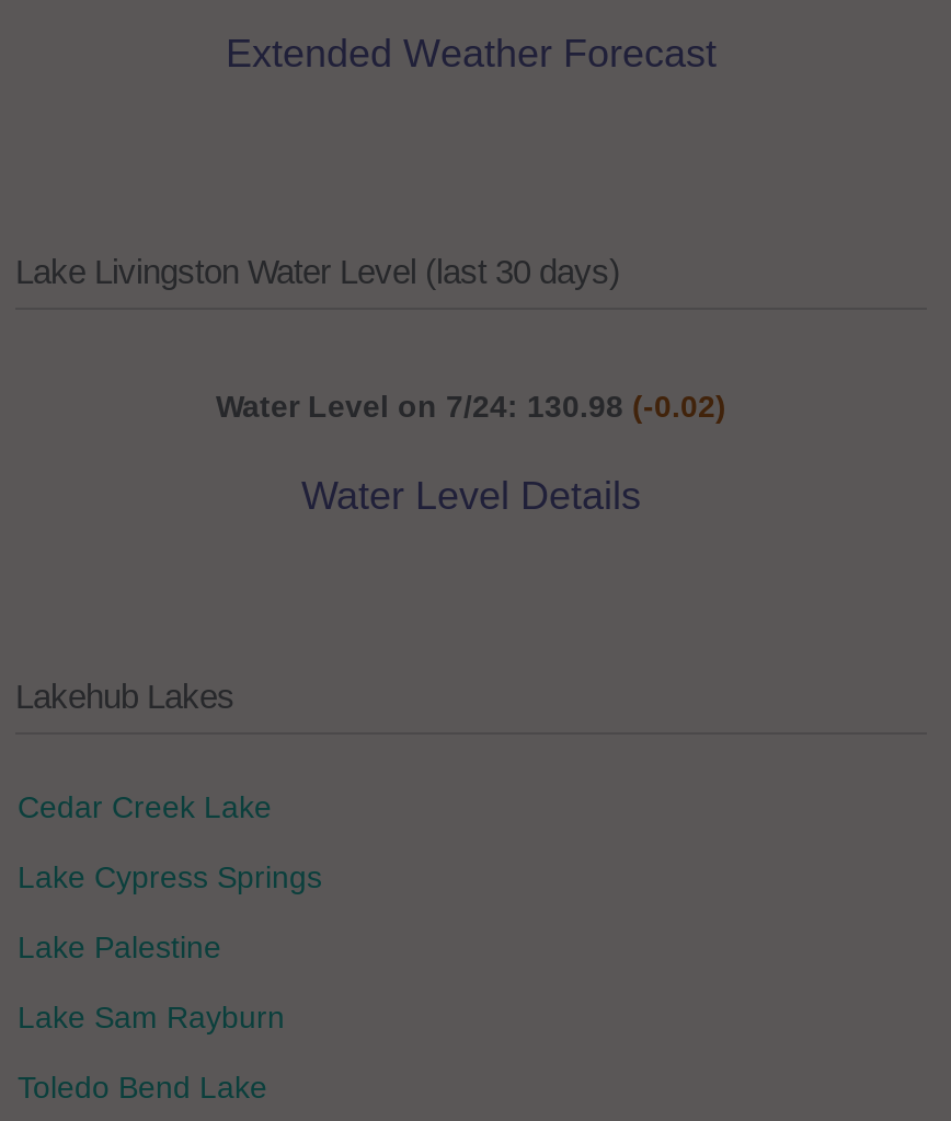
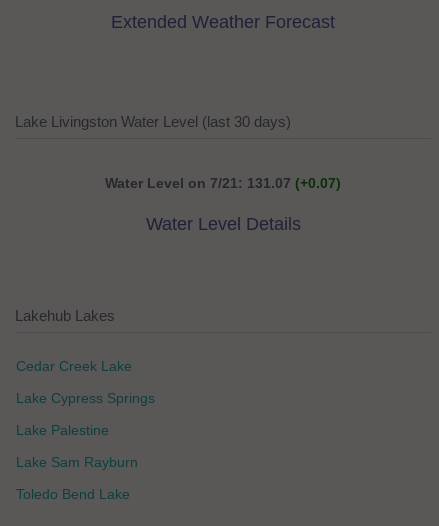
[216,389,726,424] Water Level on 7/24: 130.98 (-0.02) -> [105,175,341,191] Water Level on 7/21: 131.07 (+0.07)

